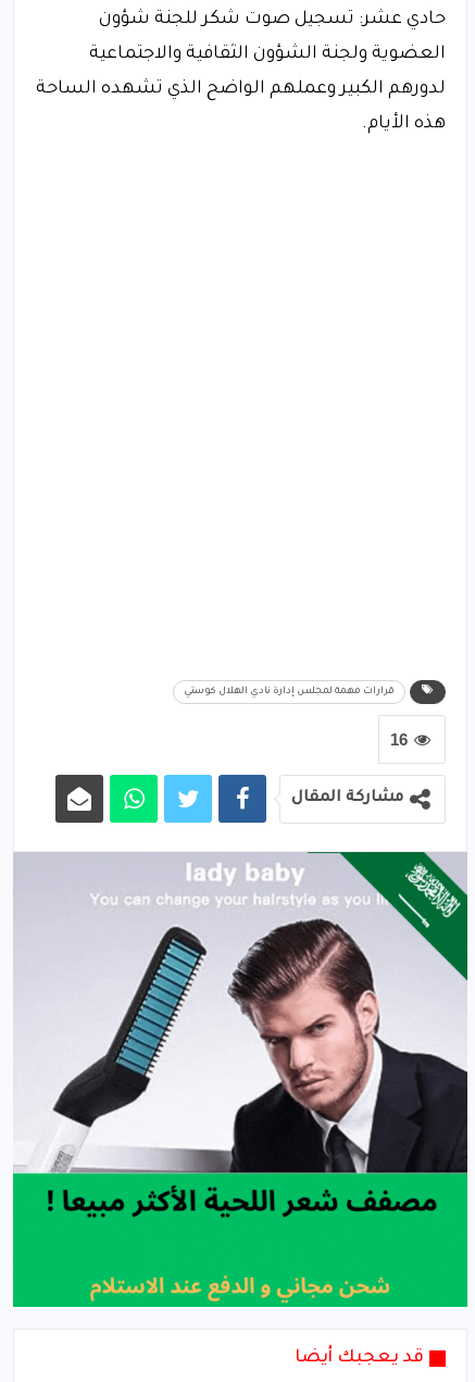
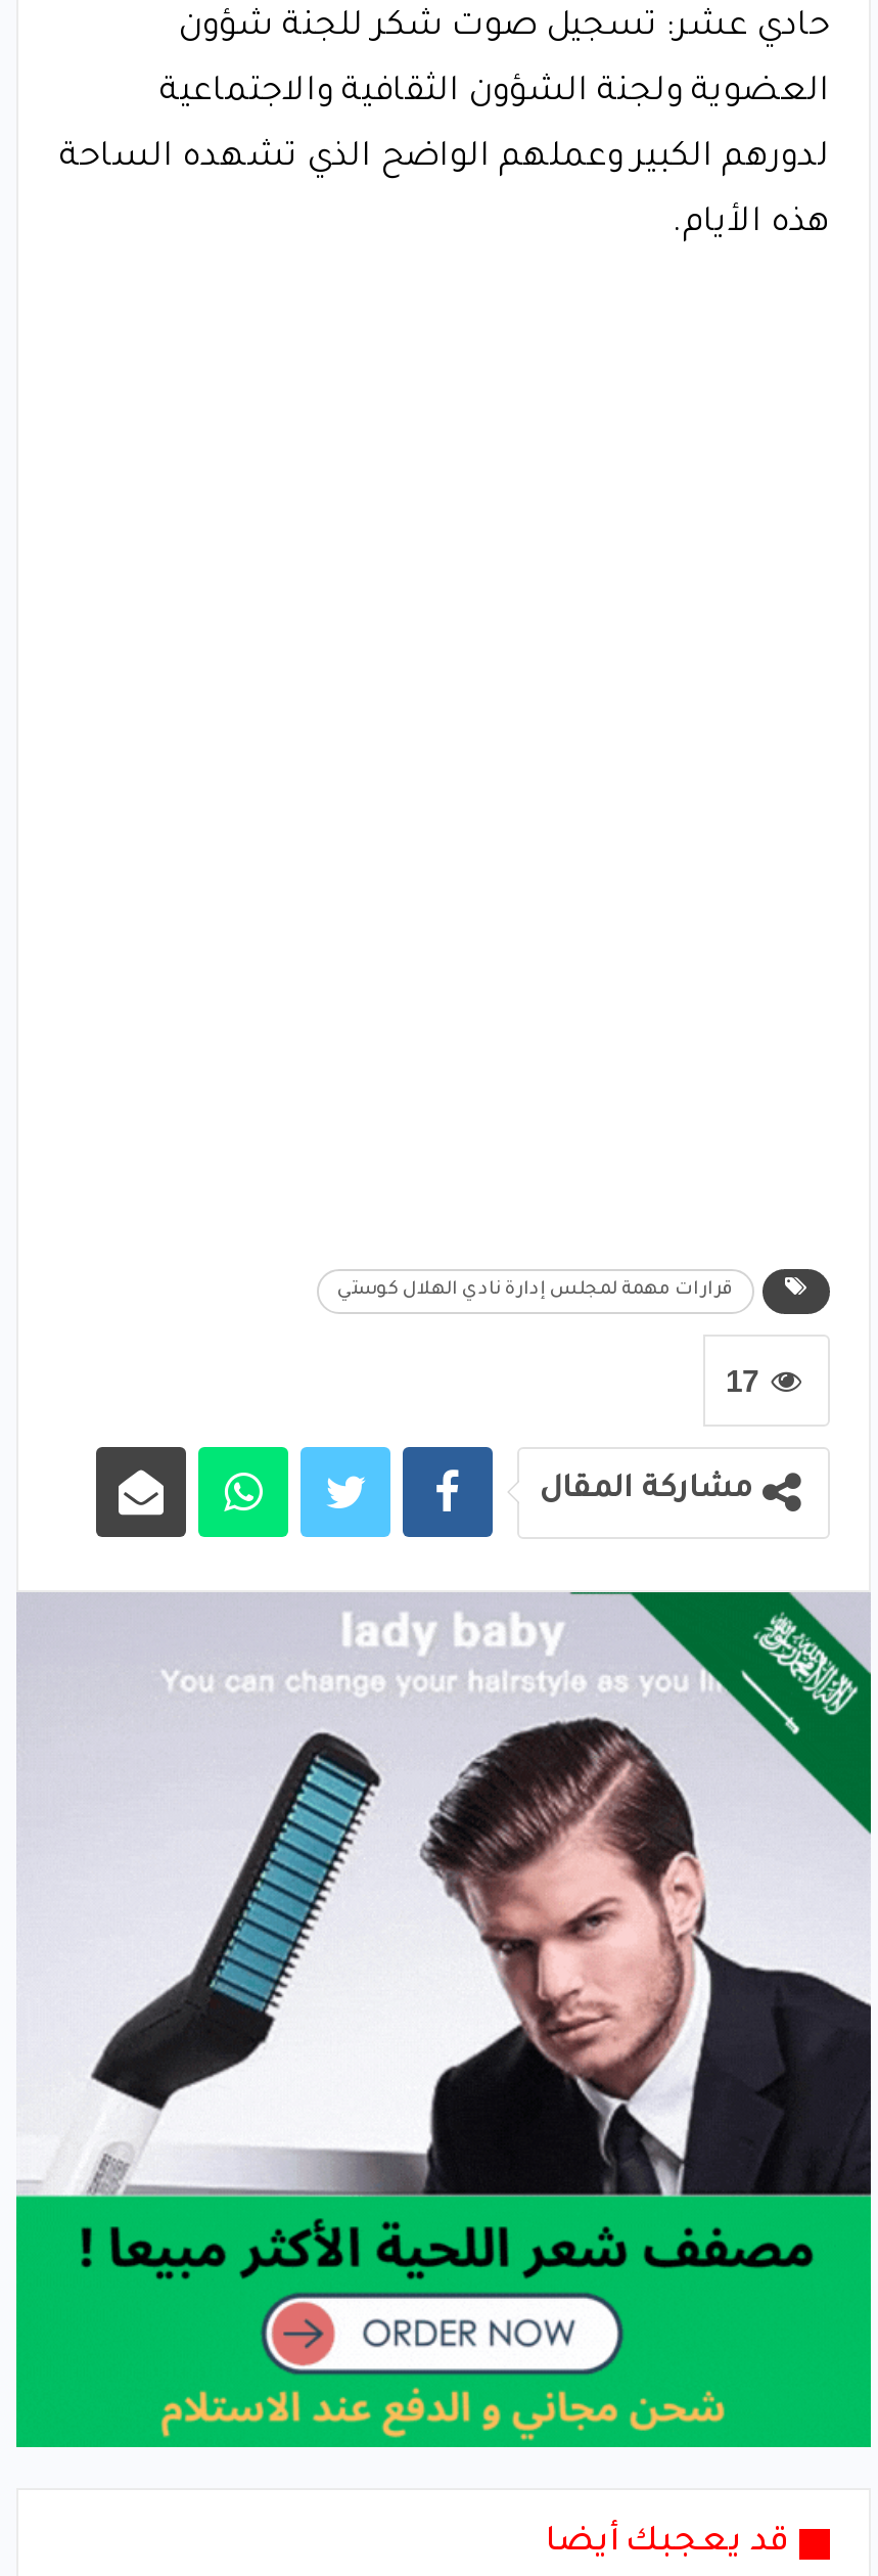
[390,730,408,749] 16 -> [726,1363,758,1398] 17
none -> [260,2292,623,2376] [image]

